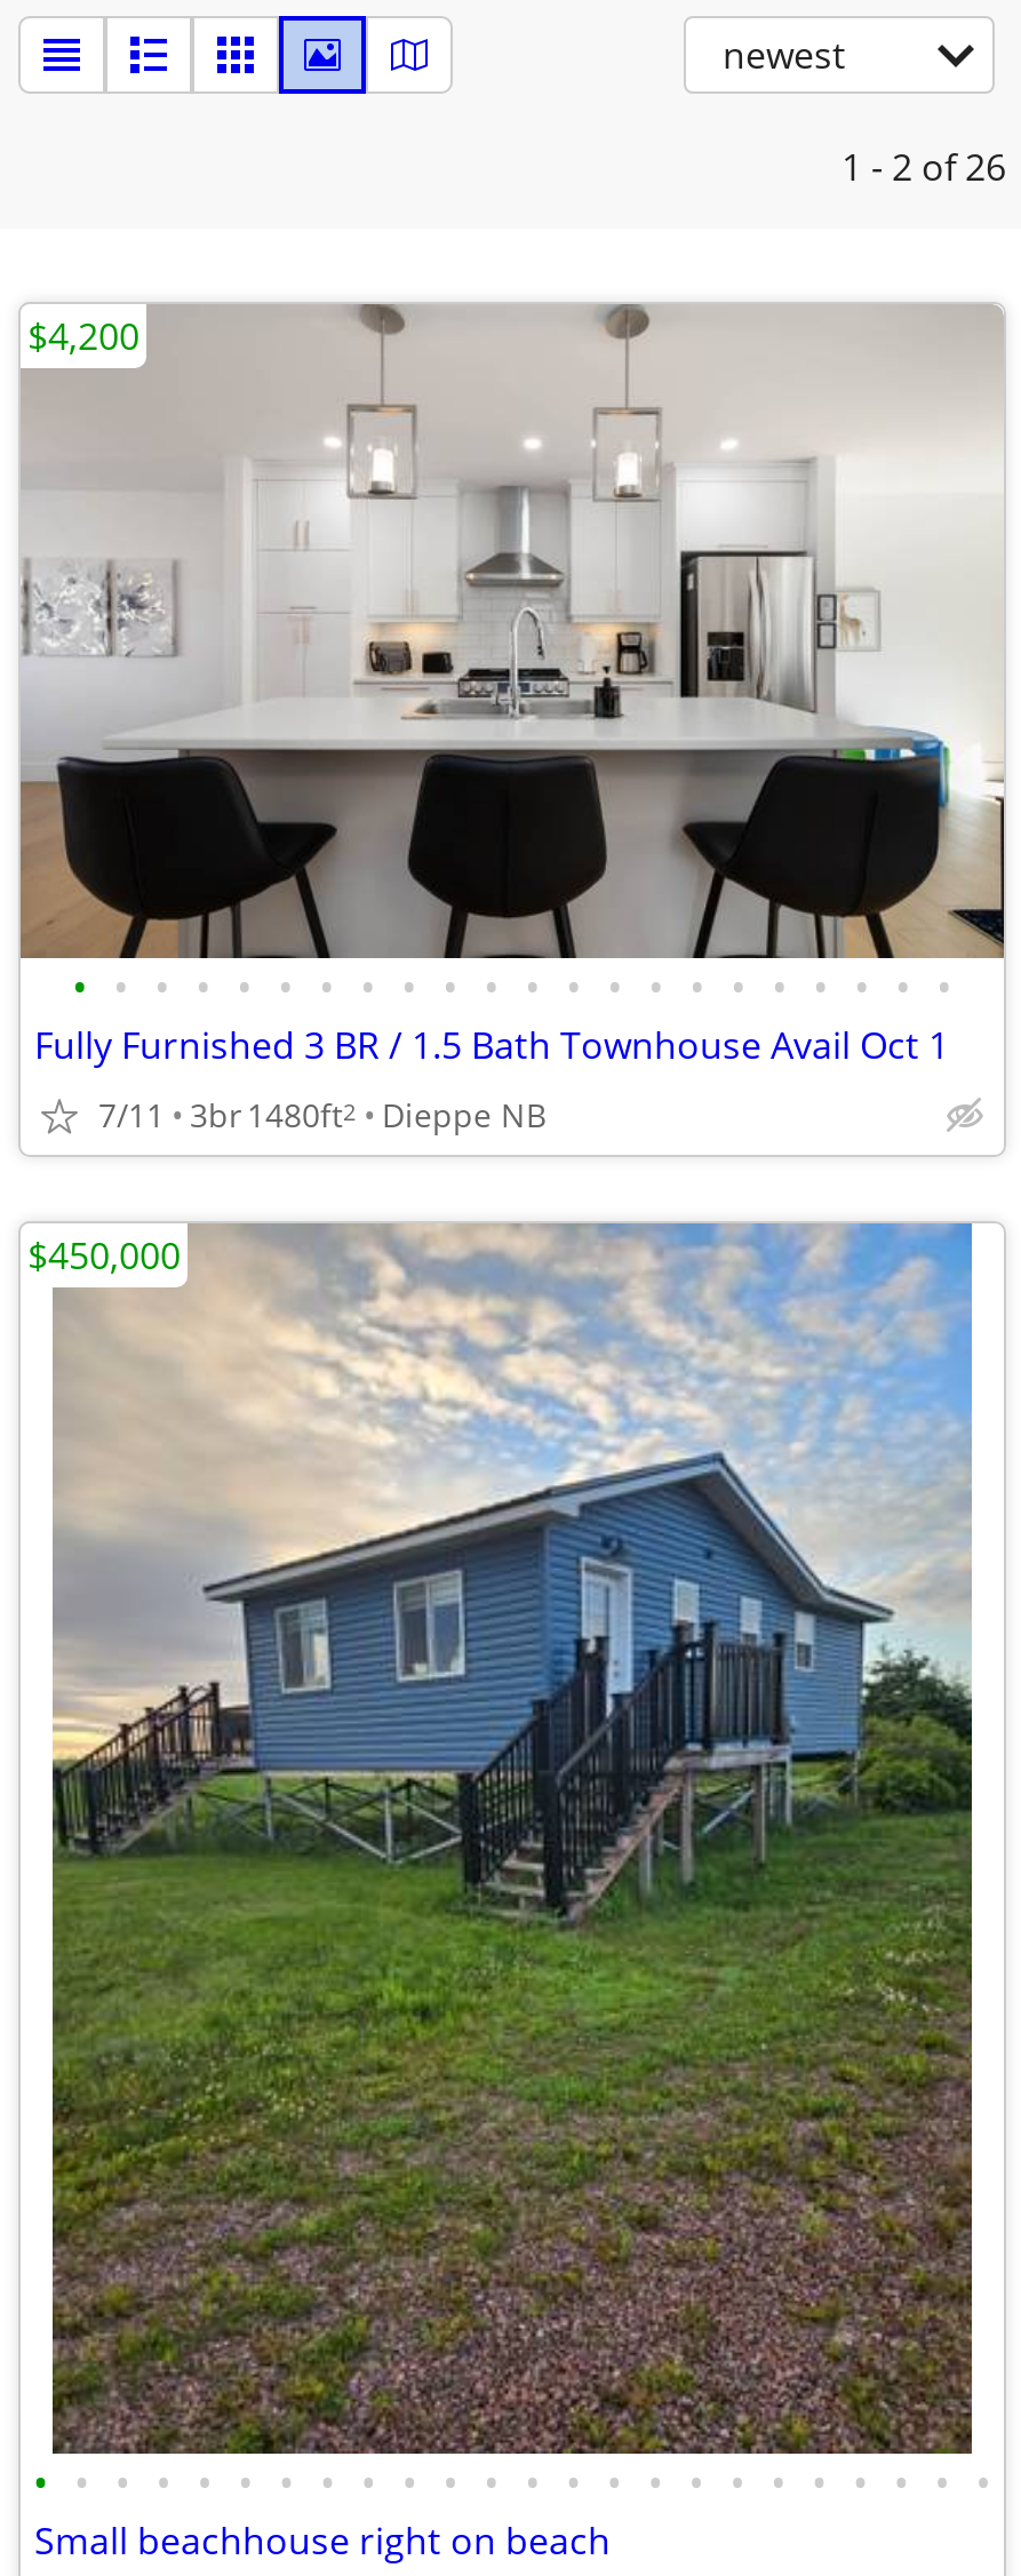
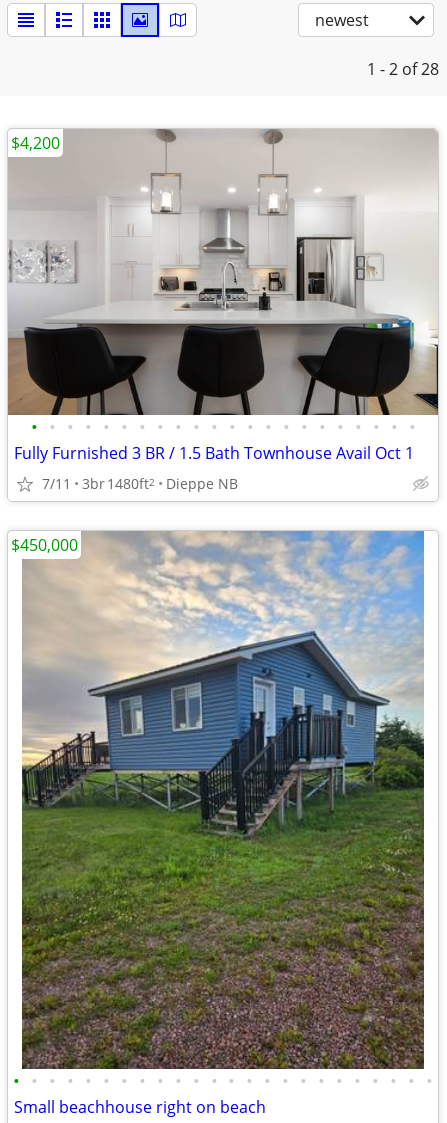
[841,142,1006,192] 1 - 2 of 26 -> [367,58,439,80] 1 - 2 of 28

